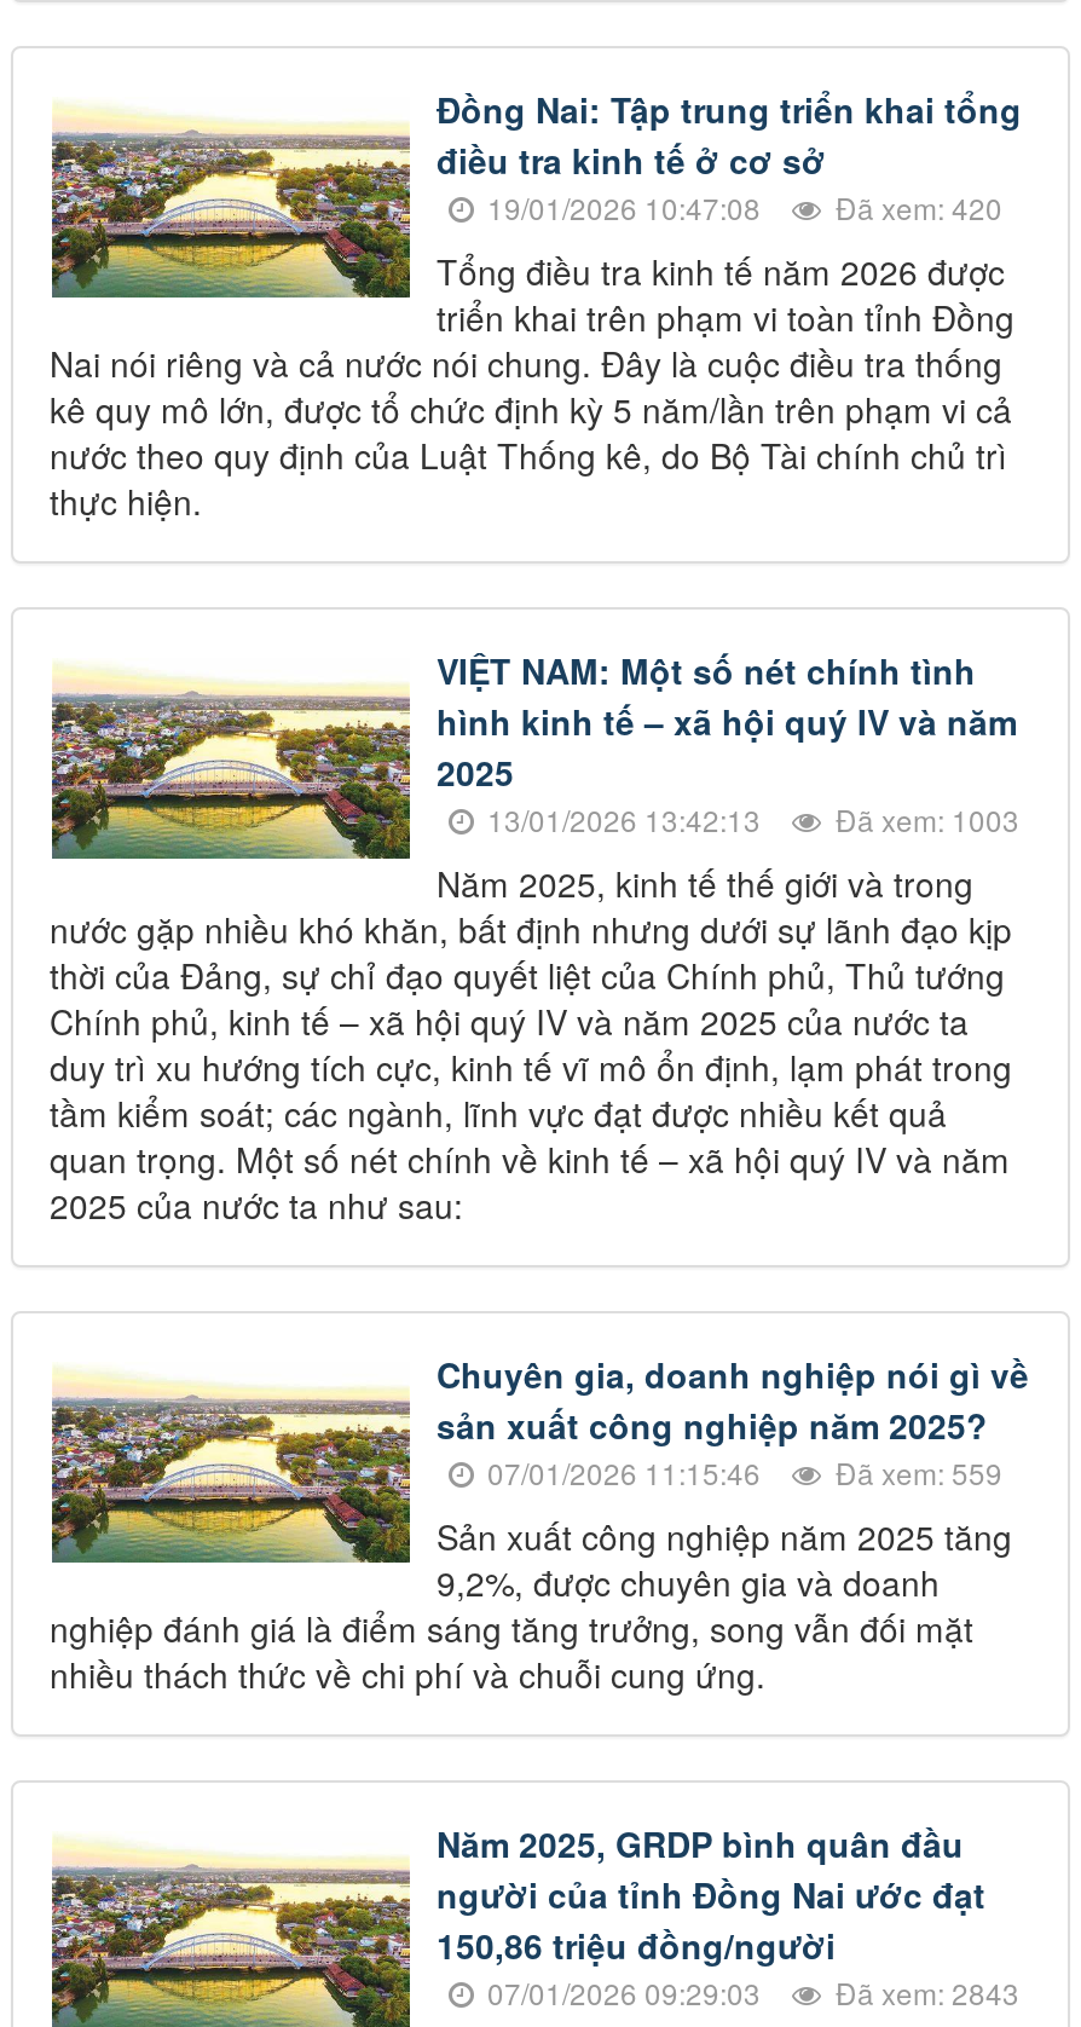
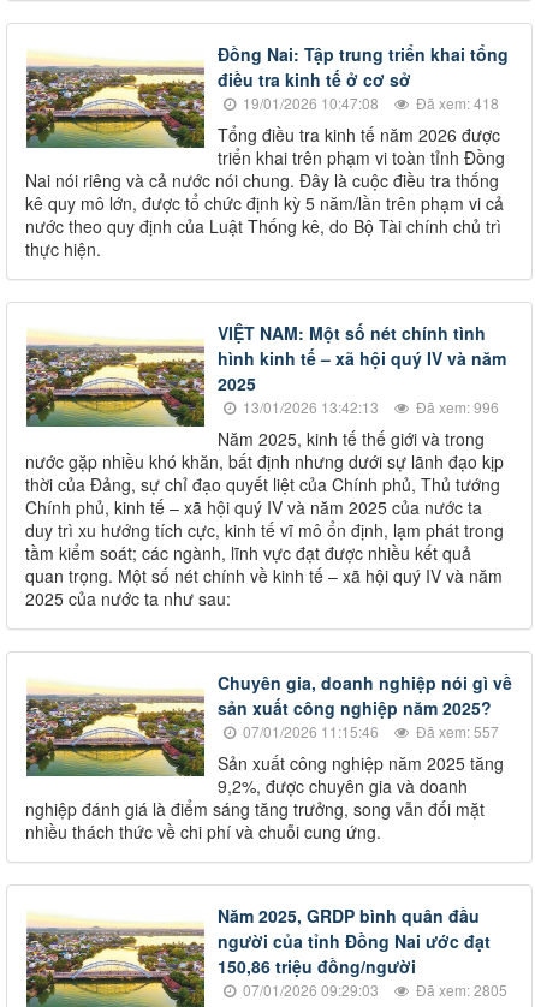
[480,185,1002,226] 19/01/2026 10:47:08 Đã xem: 420 -> [239,92,499,112] 19/01/2026 10:47:08 Đã xem: 418
[480,797,1019,838] 13/01/2026 13:42:13 Đã xem: 1003 -> [239,396,499,416] 13/01/2026 13:42:13 Đã xem: 996
[480,1450,1002,1491] 07/01/2026 11:15:46 Đã xem: 559 -> [239,721,499,741] 07/01/2026 11:15:46 Đã xem: 557
[480,1970,1019,2012] 07/01/2026 09:29:03 Đã xem: 2843 -> [239,979,507,999] 07/01/2026 09:29:03 Đã xem: 2805

